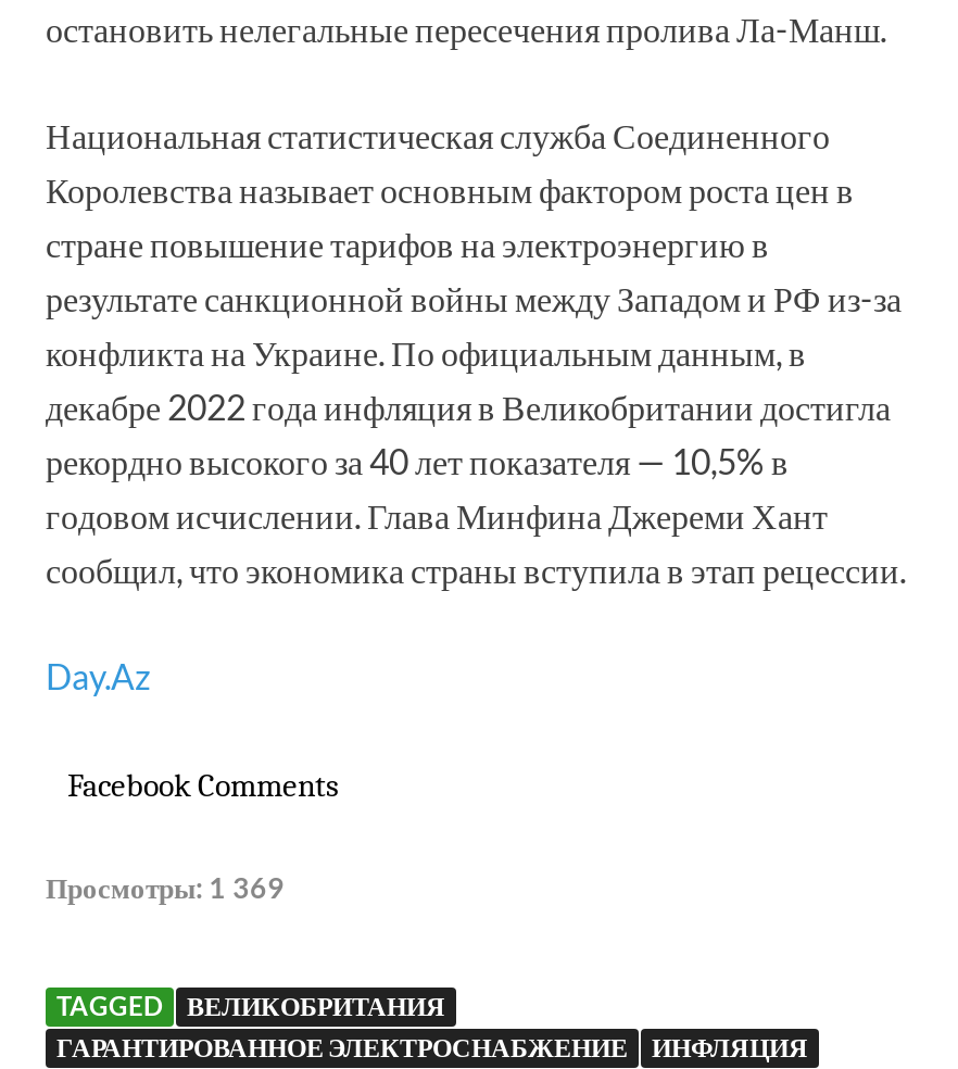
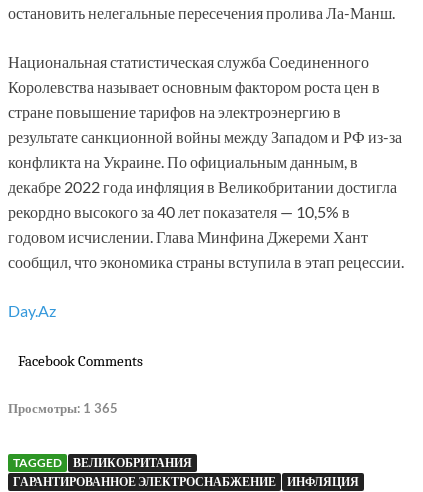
[46,870,285,905] Просмотры: 1 369 -> [8,400,118,416] Просмотры: 1 365

